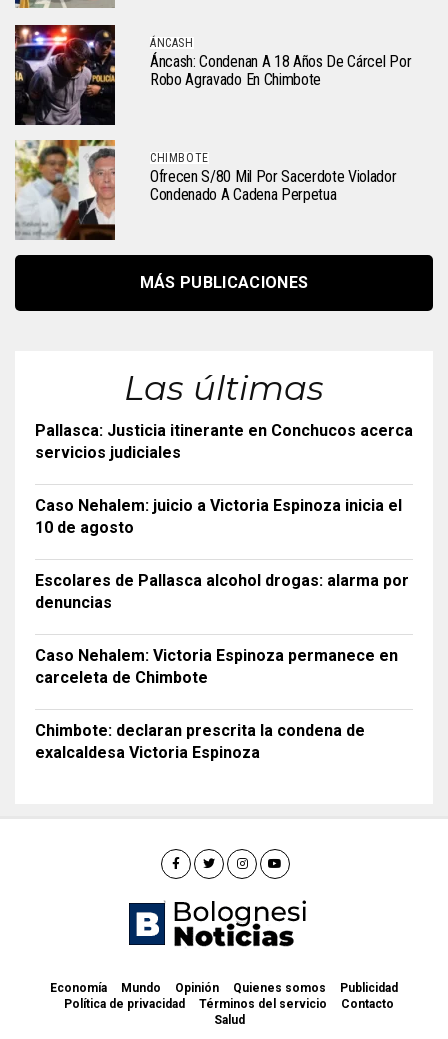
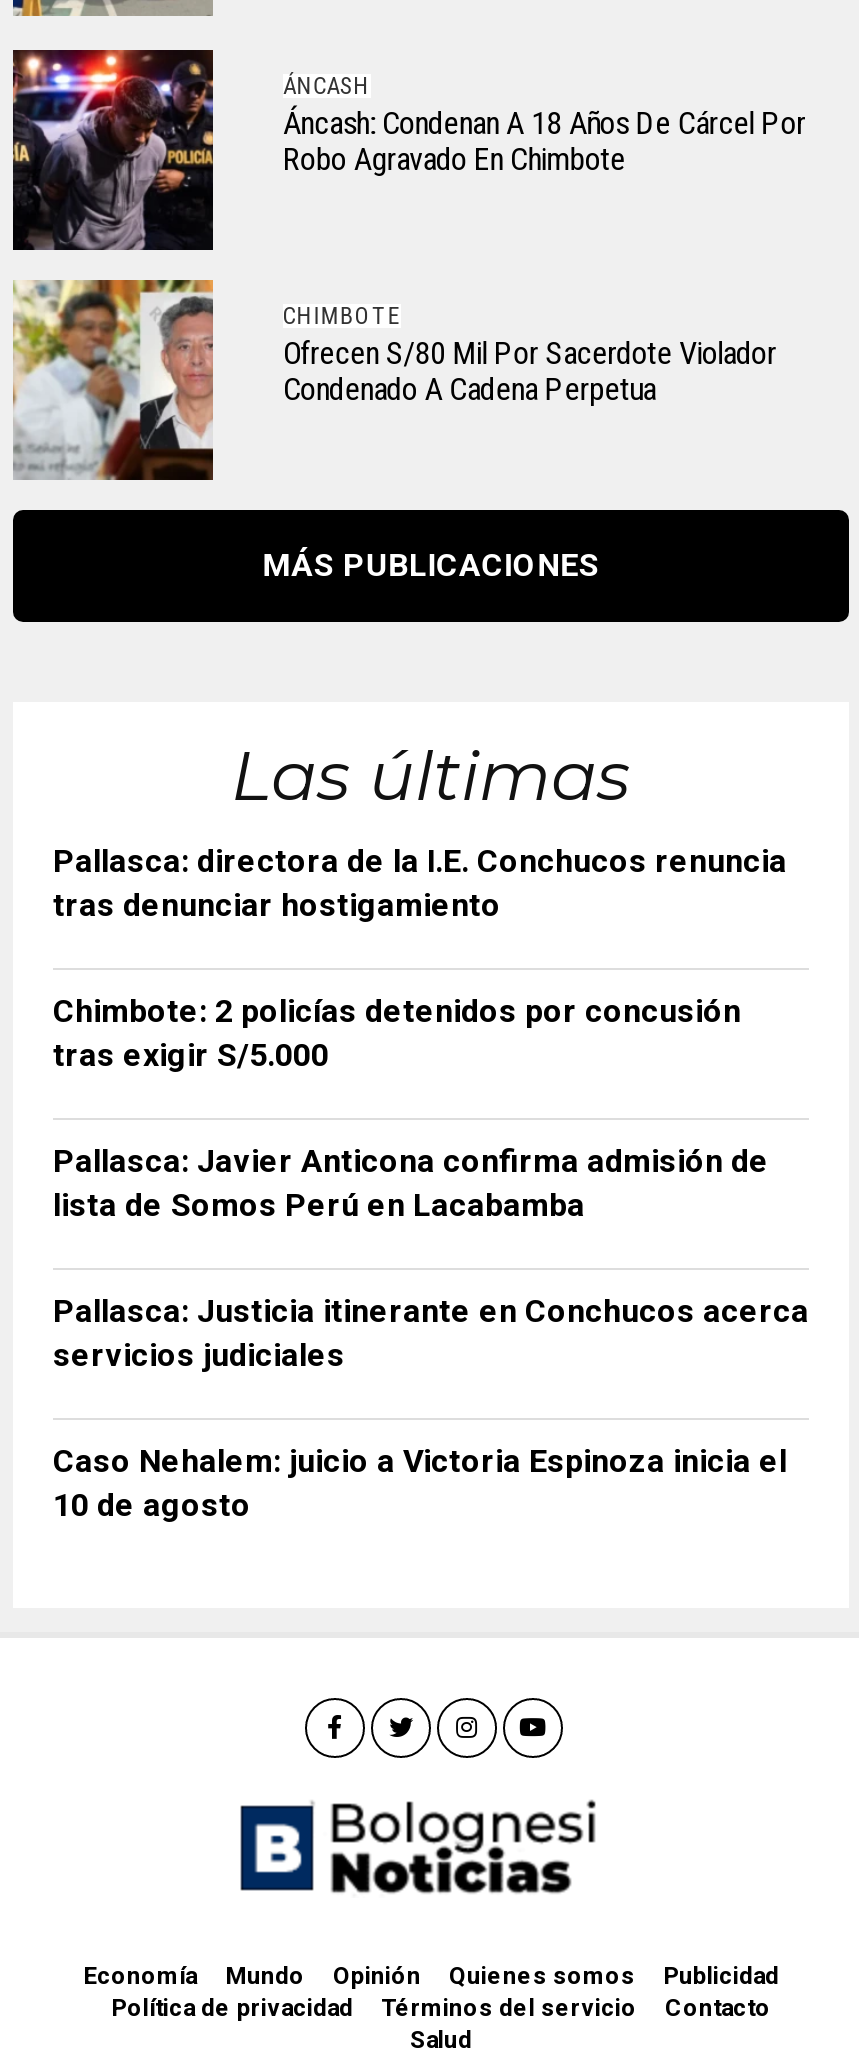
none -> [53,842,787,1224] Pallasca: directora de la I.E. Conchucos renuncia | tras denunciar hostigamiento | Chimbote: 2 policías detenidos por concusión | tras exigir S/5.000 | Pallasca: Javier Anticona confirma admisión de | lista de Somos Perú en Lacabamba
moved [35,421,413,537] -> [53,1292,809,1524]: Pallasca: Justicia itinerante en Conchucos acerca | servicios judiciales | Caso Nehalem: juicio a Victoria Espinoza inicia el | 10 de agosto
[35,571,409,762] Escolares de Pallasca alcohol drogas: alarma por | denuncias | Caso Nehalem: Victoria Espinoza permanece en | carceleta de Chimbote | Chimbote: declaran prescrita la condena de | exalcaldesa Victoria Espinoza -> none

